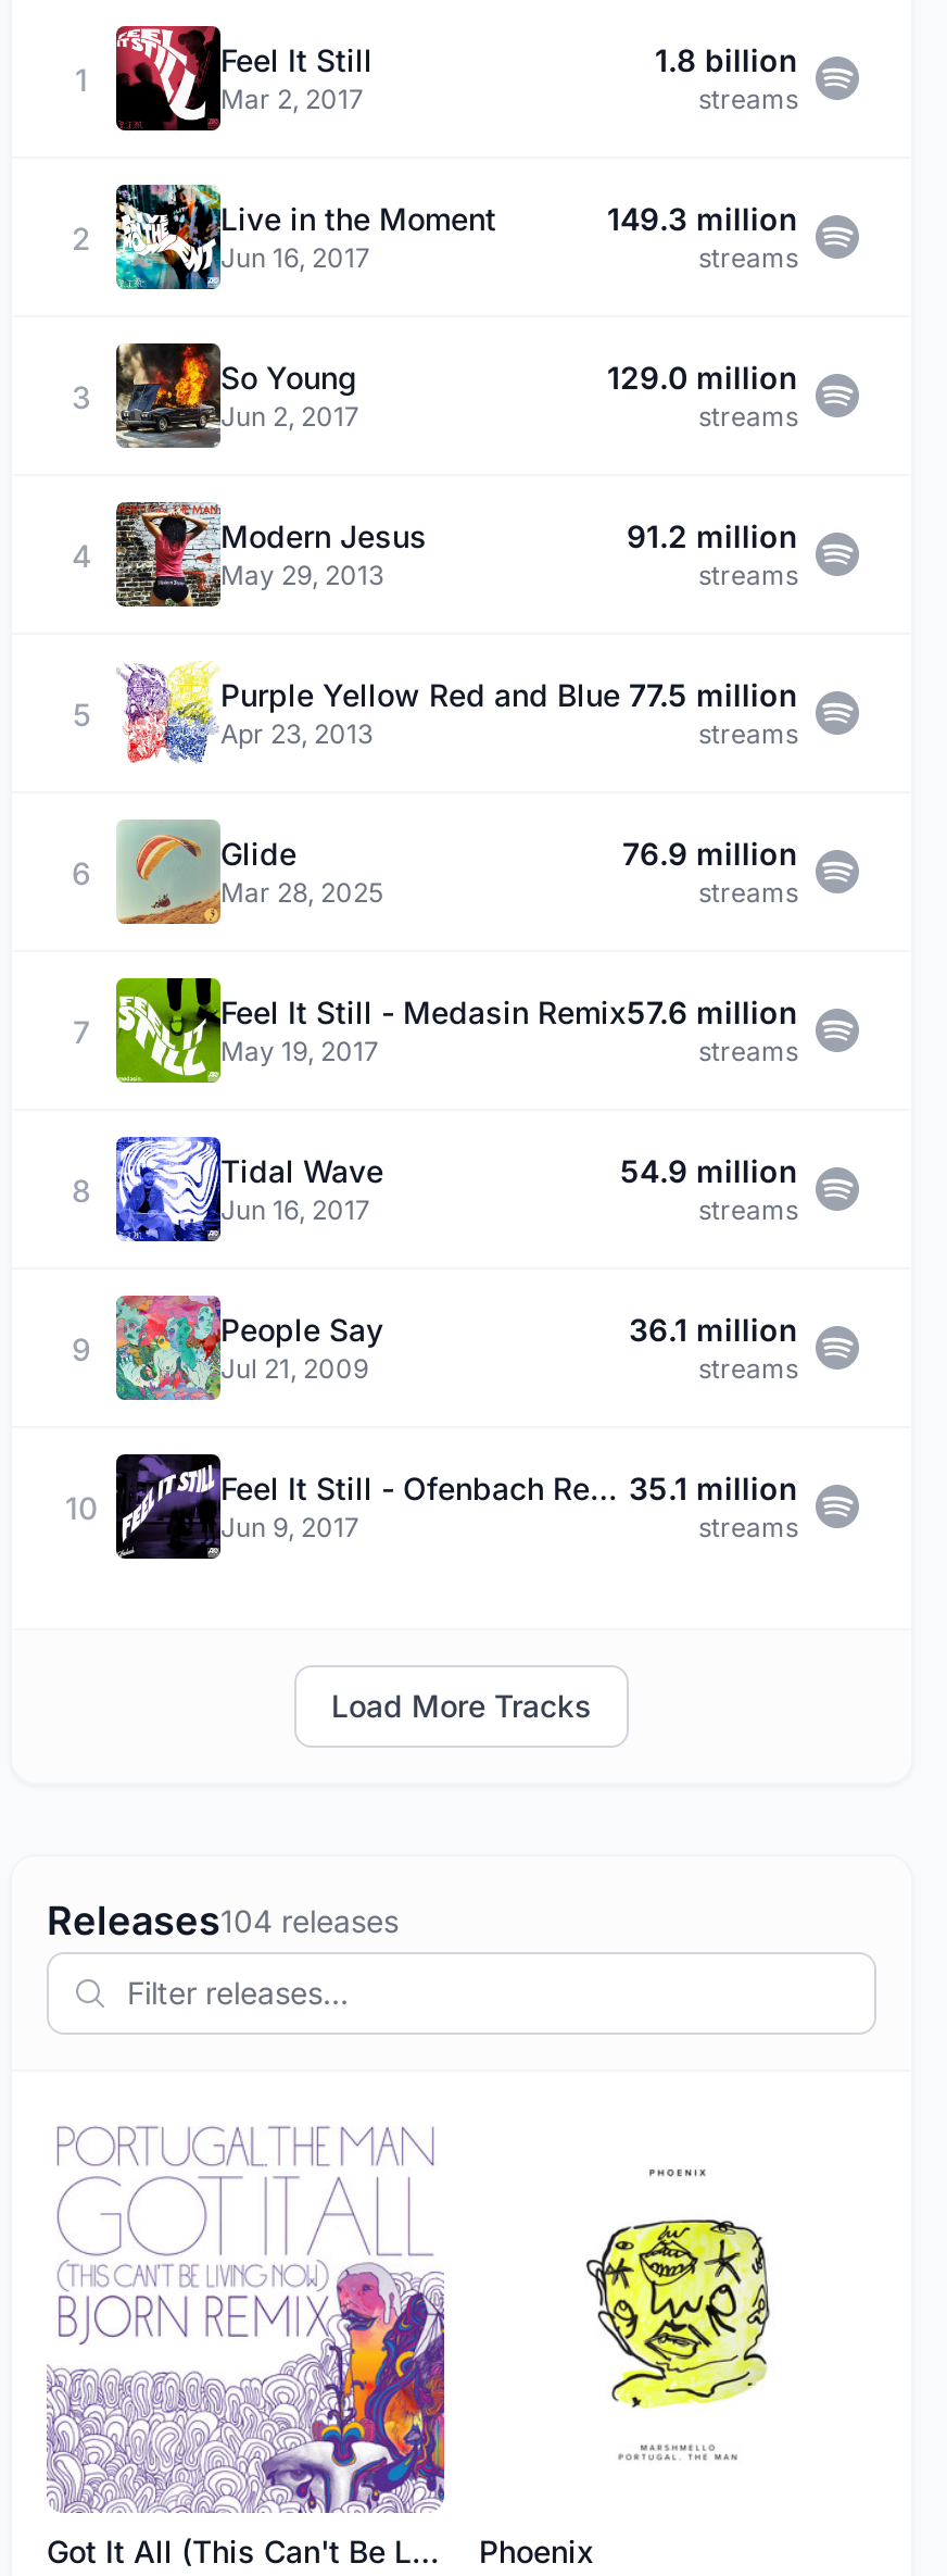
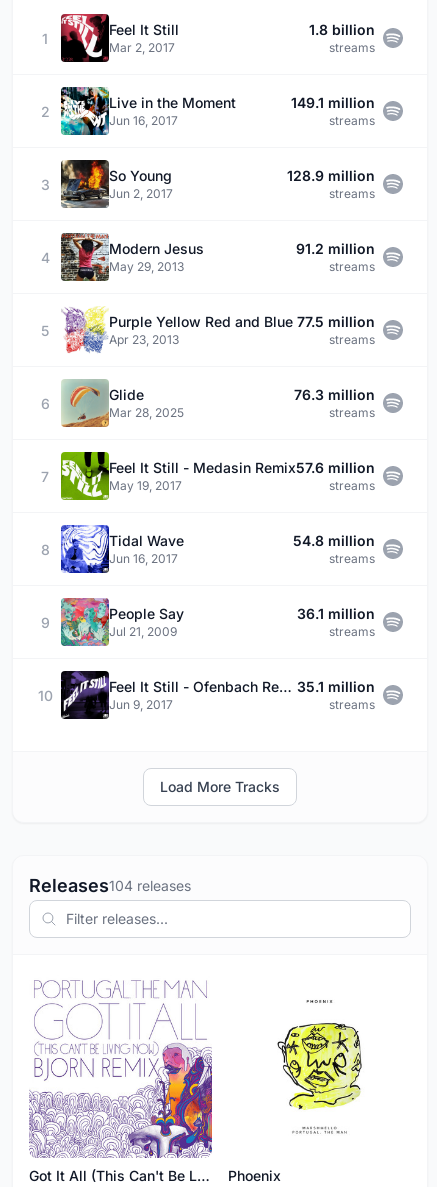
[607,199,798,236] 149.3 million -> [291,94,375,111] 149.1 million
[607,358,798,395] 129.0 million -> [287,167,375,184] 128.9 million
[622,834,798,871] 76.9 million -> [294,386,375,403] 76.3 million
[620,1151,798,1188] 54.9 million -> [293,532,375,549] 54.8 million

